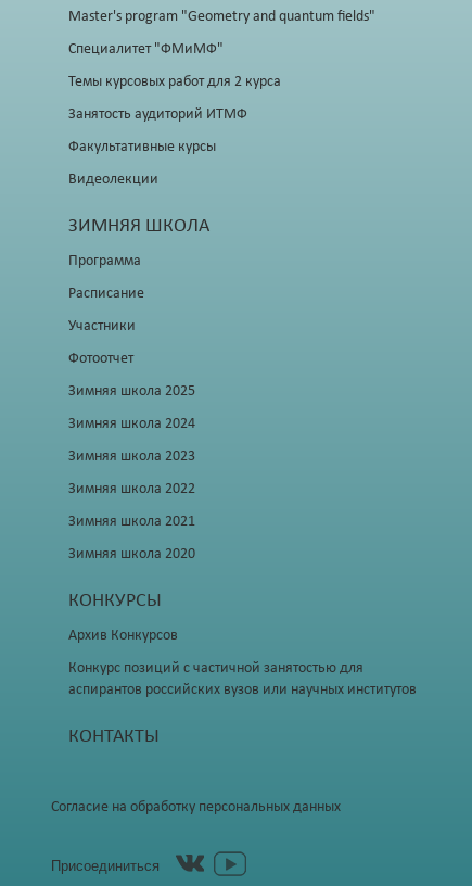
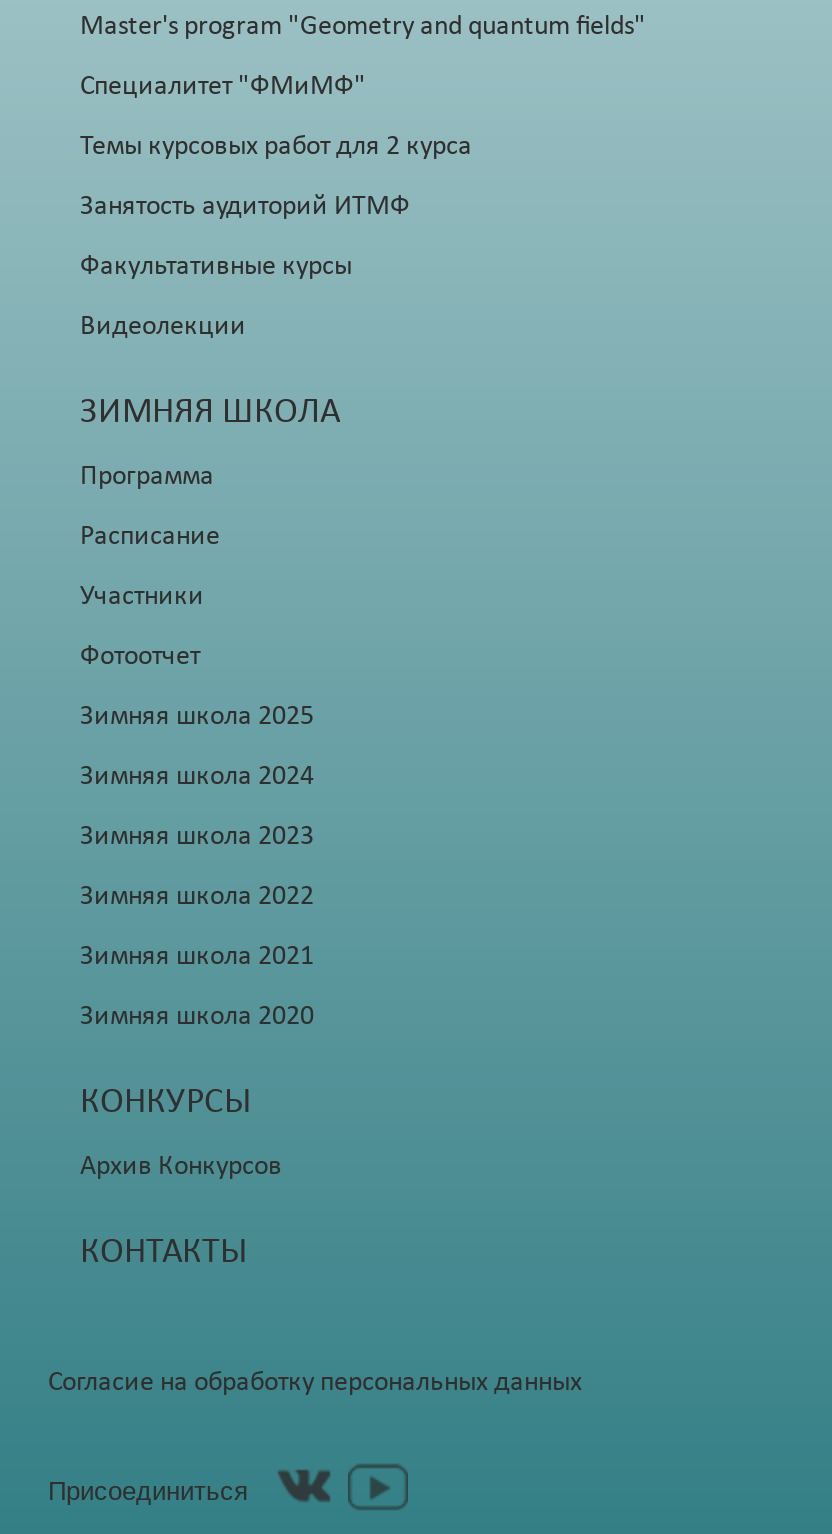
[68,660,417,698] Конкурс позиций с частичной занятостью для | аспирантов российских вузов или научных институтов -> none

